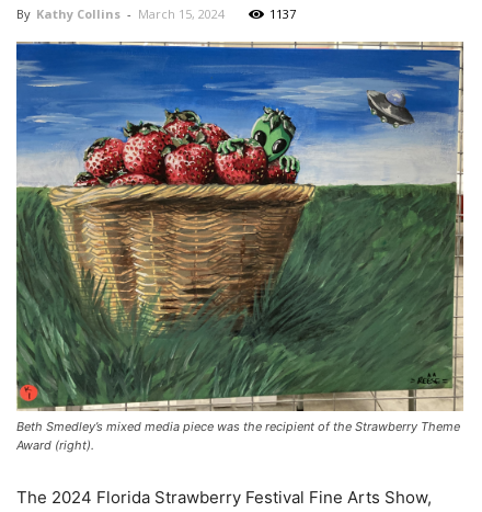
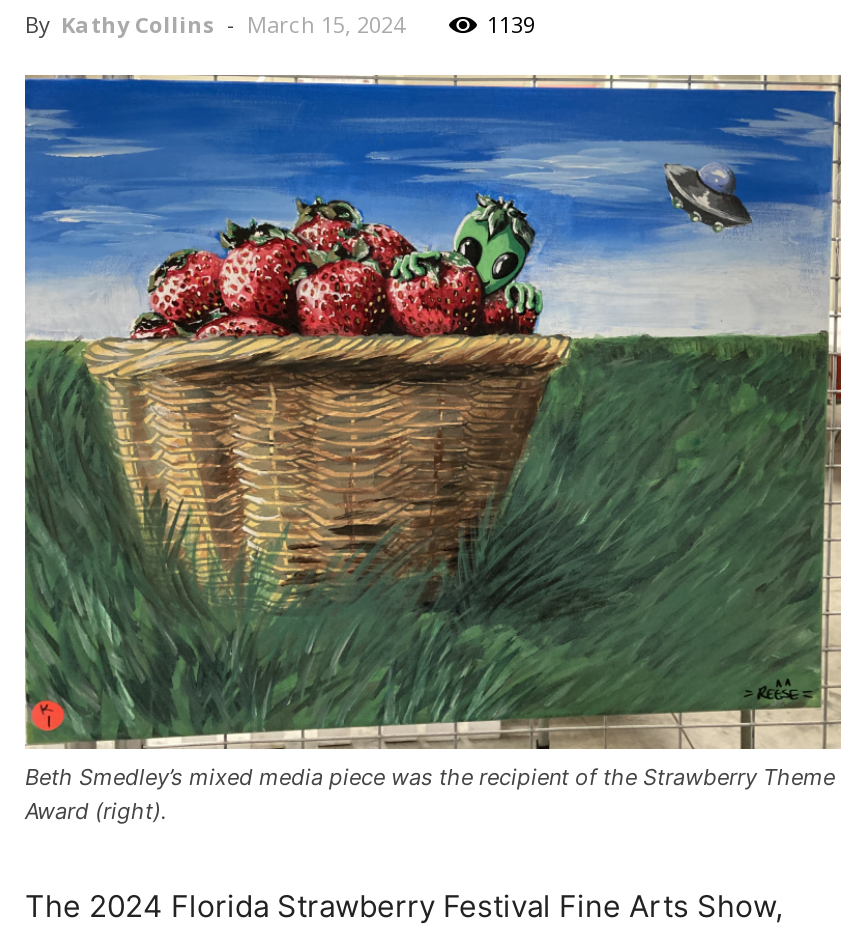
[269,5,296,22] 1137 -> [487,9,535,39] 1139

